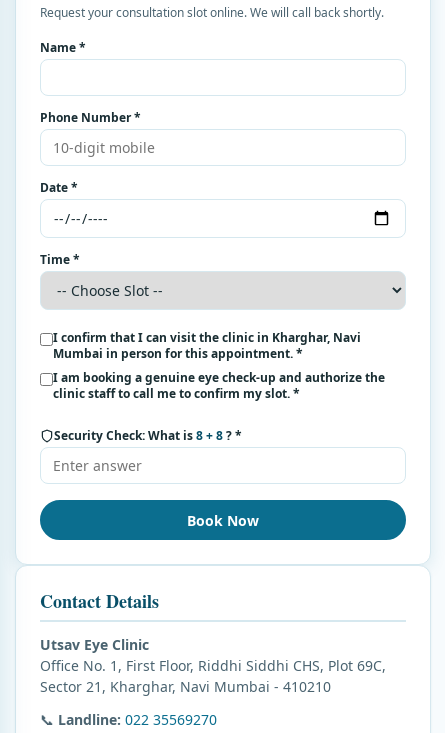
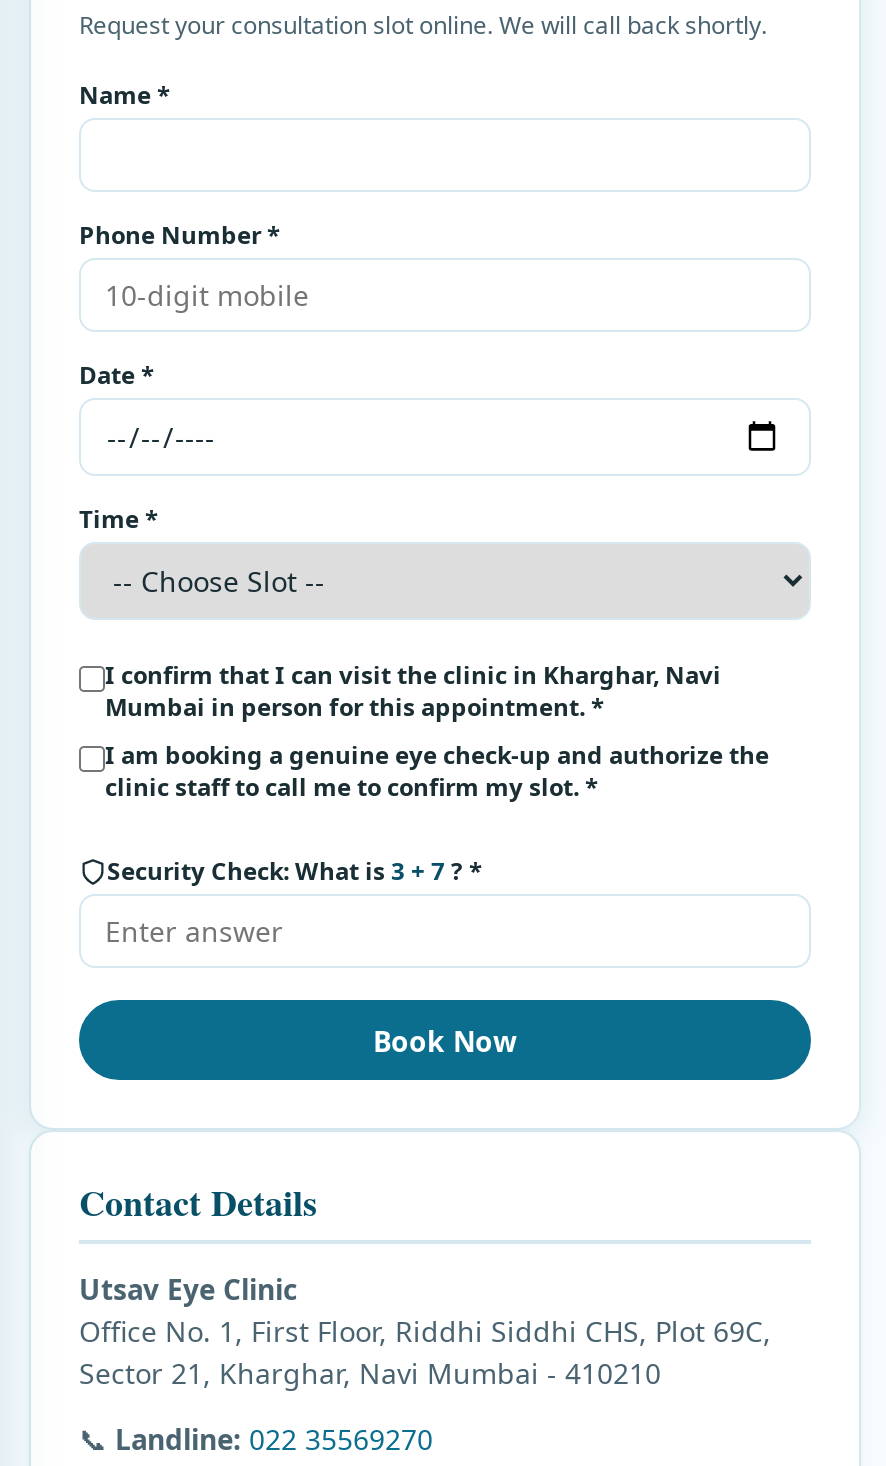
[54,427,242,444] Security Check: What is 8 + 8 ? * -> [107,854,483,888] Security Check: What is 3 + 7 ? *

